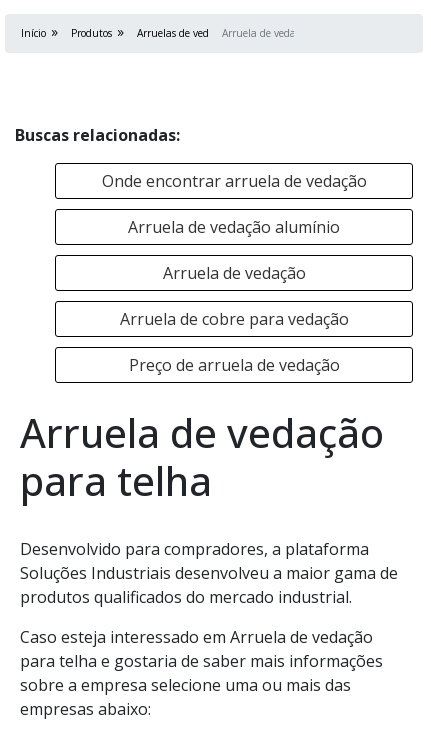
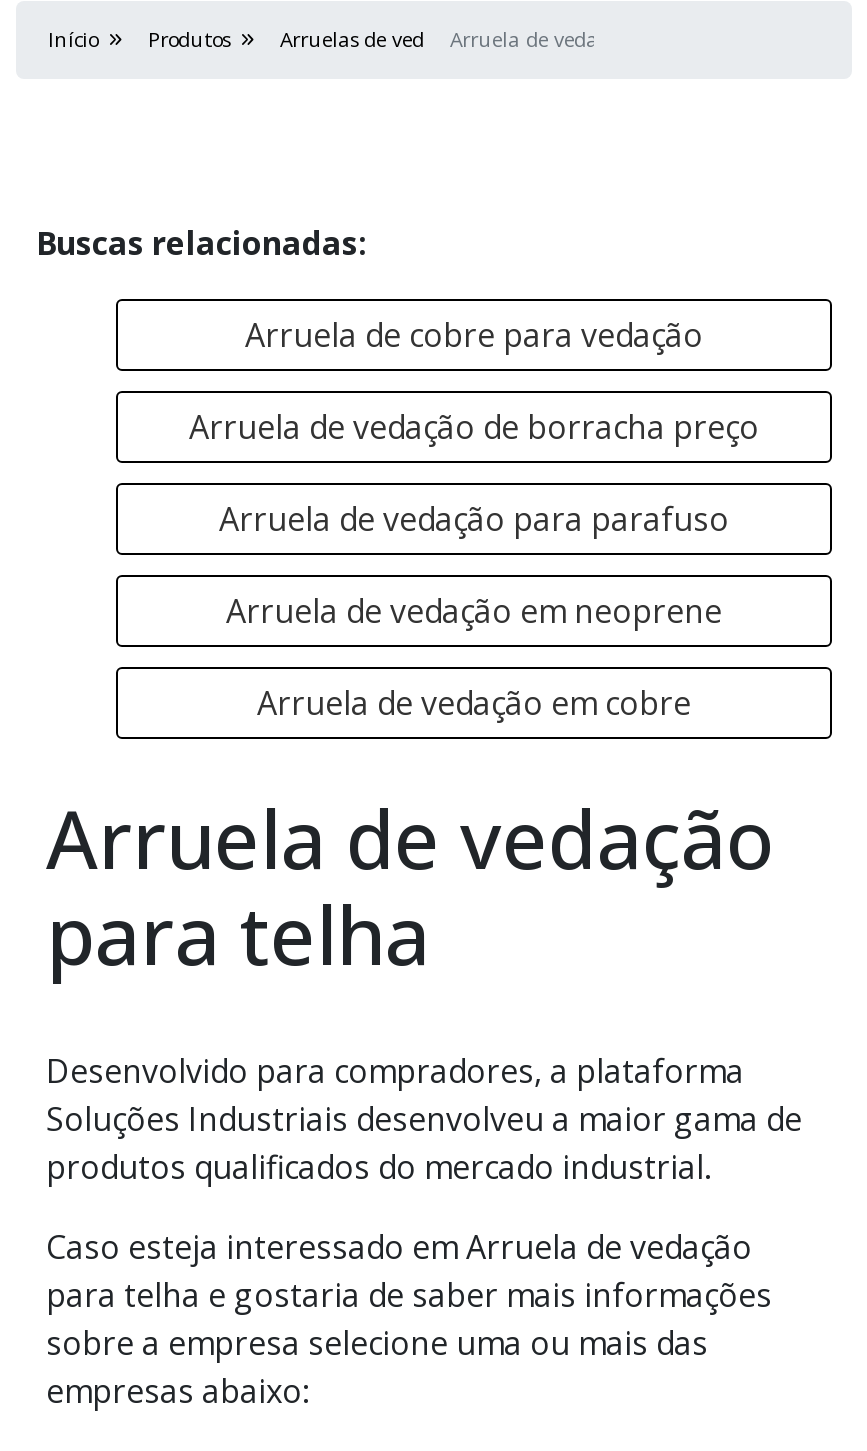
[101,170,366,284] Onde encontrar arruela de vedação | Arruela de vedação alumínio | Arruela de vedação -> none
moved [119,308,348,330] -> [245,313,703,357]: Arruela de cobre para vedação
[128,354,339,376] Preço de arruela de vedação -> [189,405,759,725] Arruela de vedação de borracha preço | Arruela de vedação para parafuso | Arruela de vedação em neoprene | Arruela de vedação em cobre

